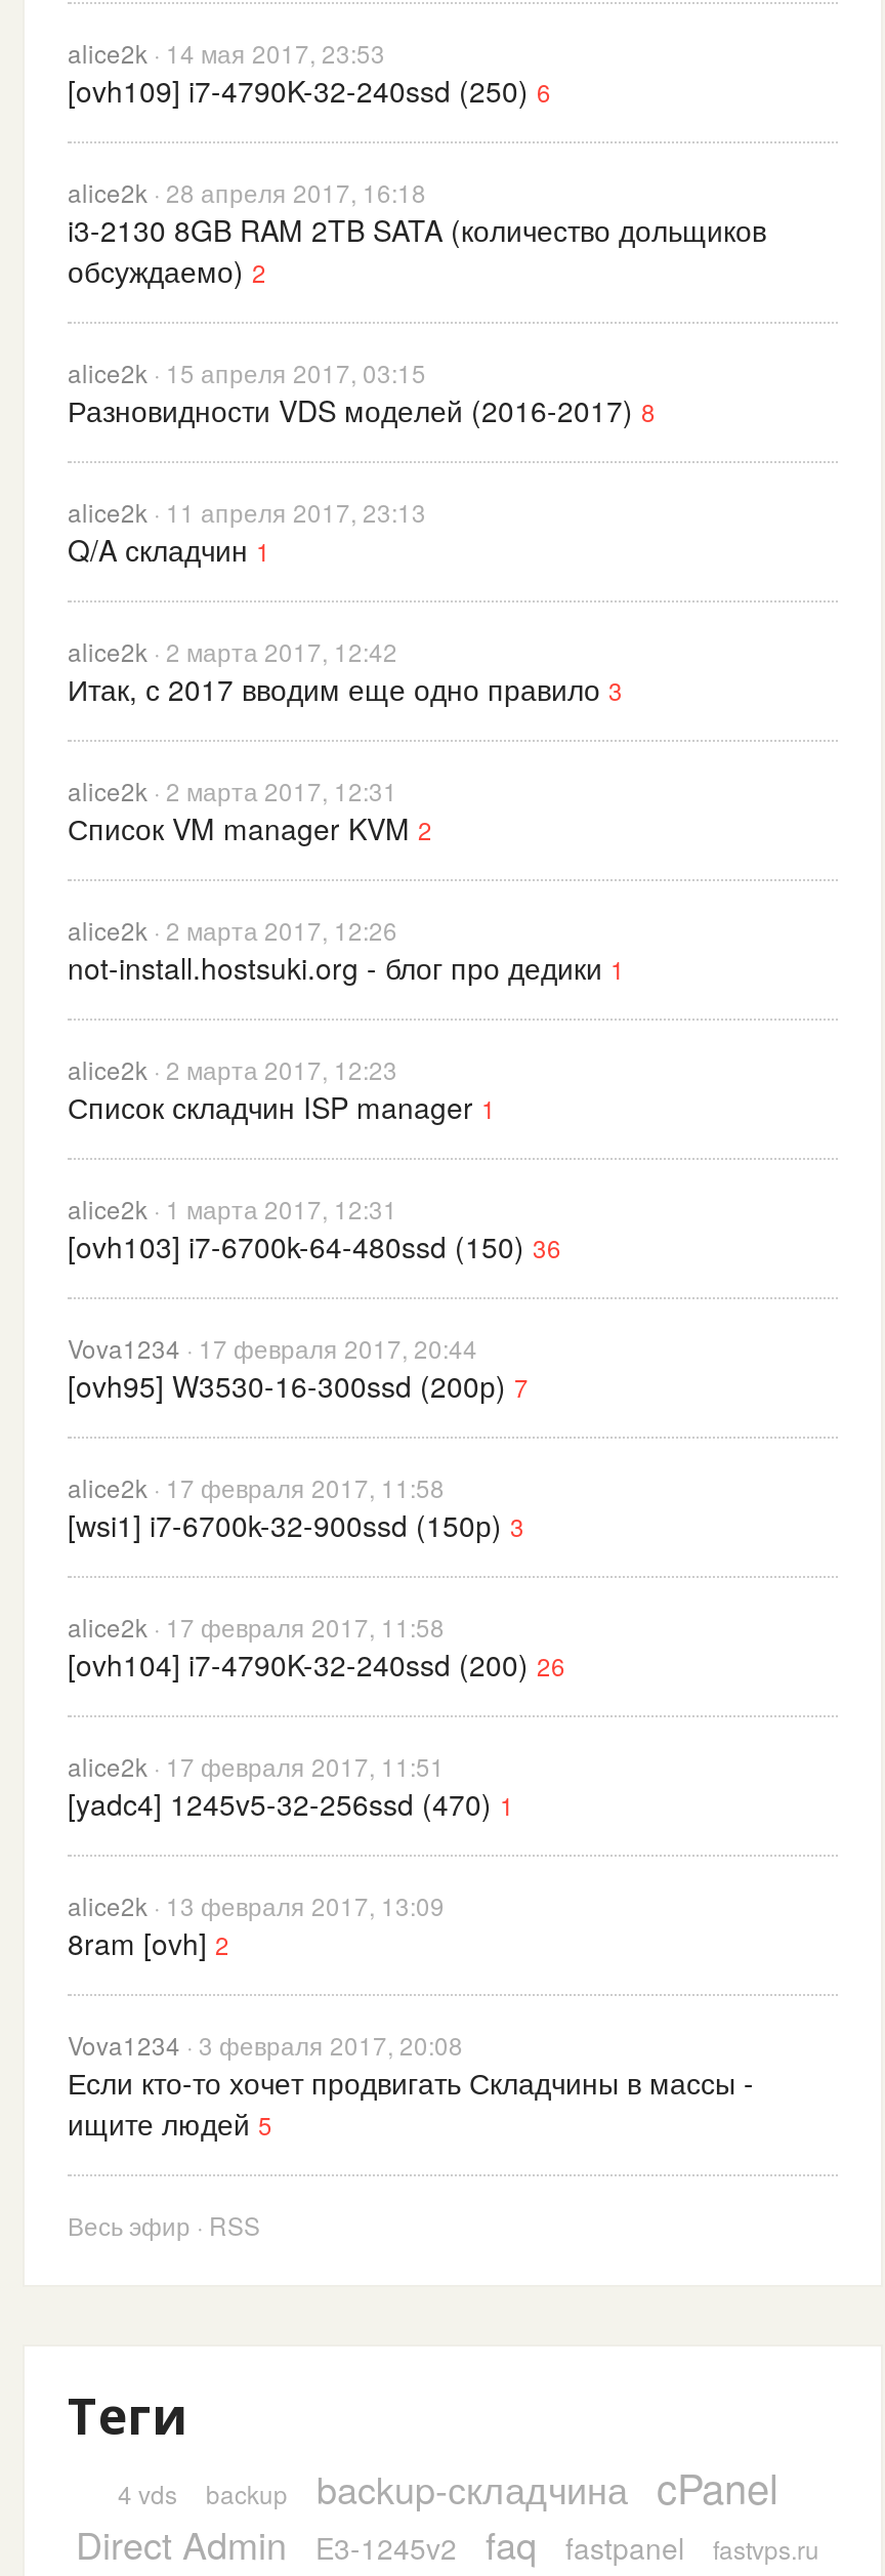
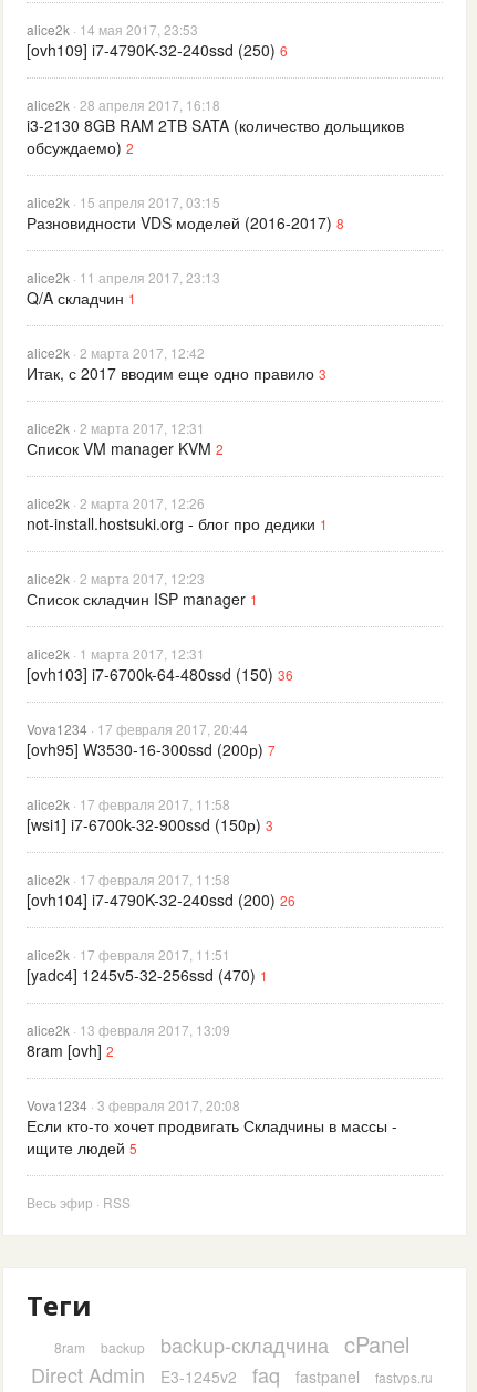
[118,2476,177,2511] 4 vds -> [54,1338,85,1357] 8ram

